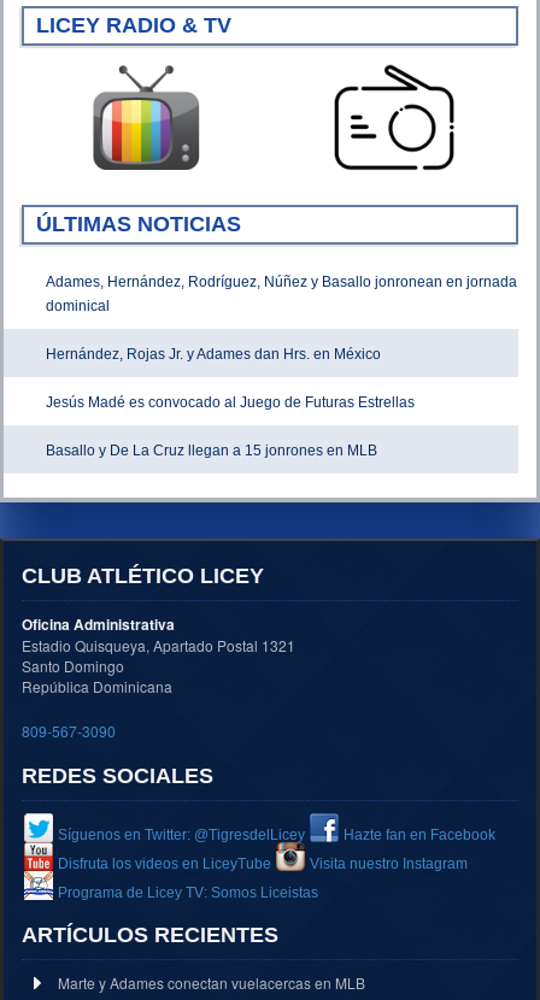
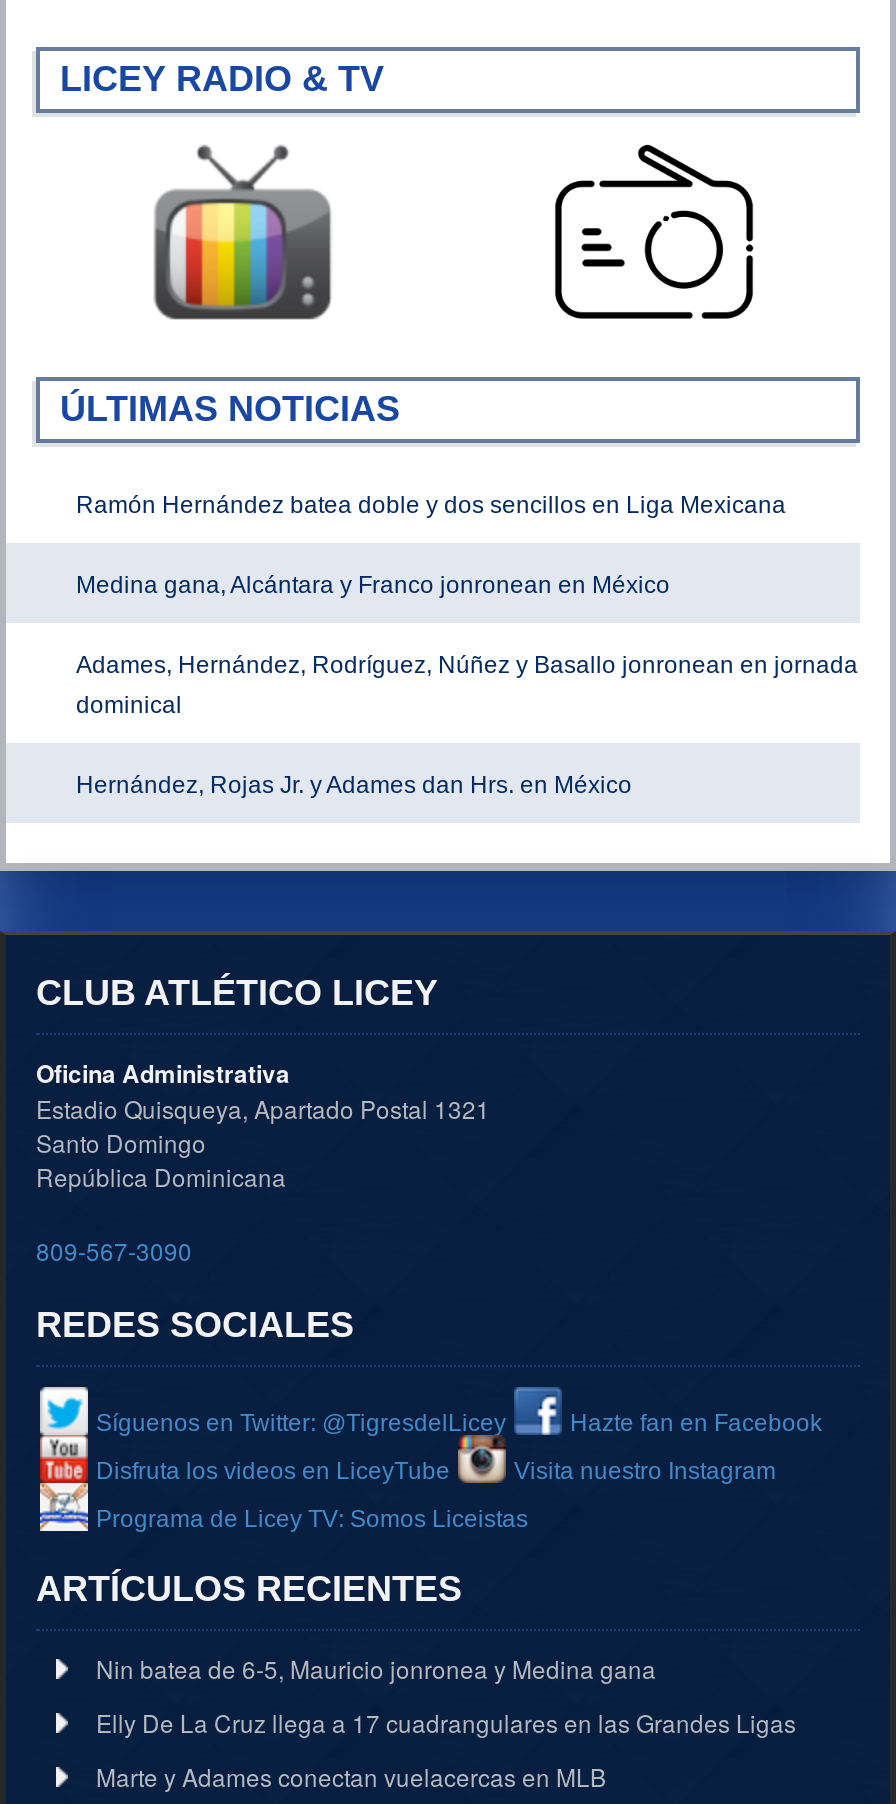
none -> [76,490,786,598] Ramón Hernández batea doble y dos sencillos en Liga Mexicana | Medina gana, Alcántara y Franco jonronean en México
moved [46,273,517,362] -> [76,650,858,798]: Adames, Hernández, Rodríguez, Núñez y Basallo jonronean en jornada | dominical | Hernández, Rojas Jr. y Adames dan Hrs. en México
[46,394,415,459] Jesús Madé es convocado al Juego de Futuras Estrellas | Basallo y De La Cruz llegan a 15 jonrones en MLB -> none
none -> [96,1650,796,1738] Nin batea de 6-5, Mauricio jonronea y Medina gana | Elly De La Cruz llega a 17 cuadrangulares en las Grandes Ligas

